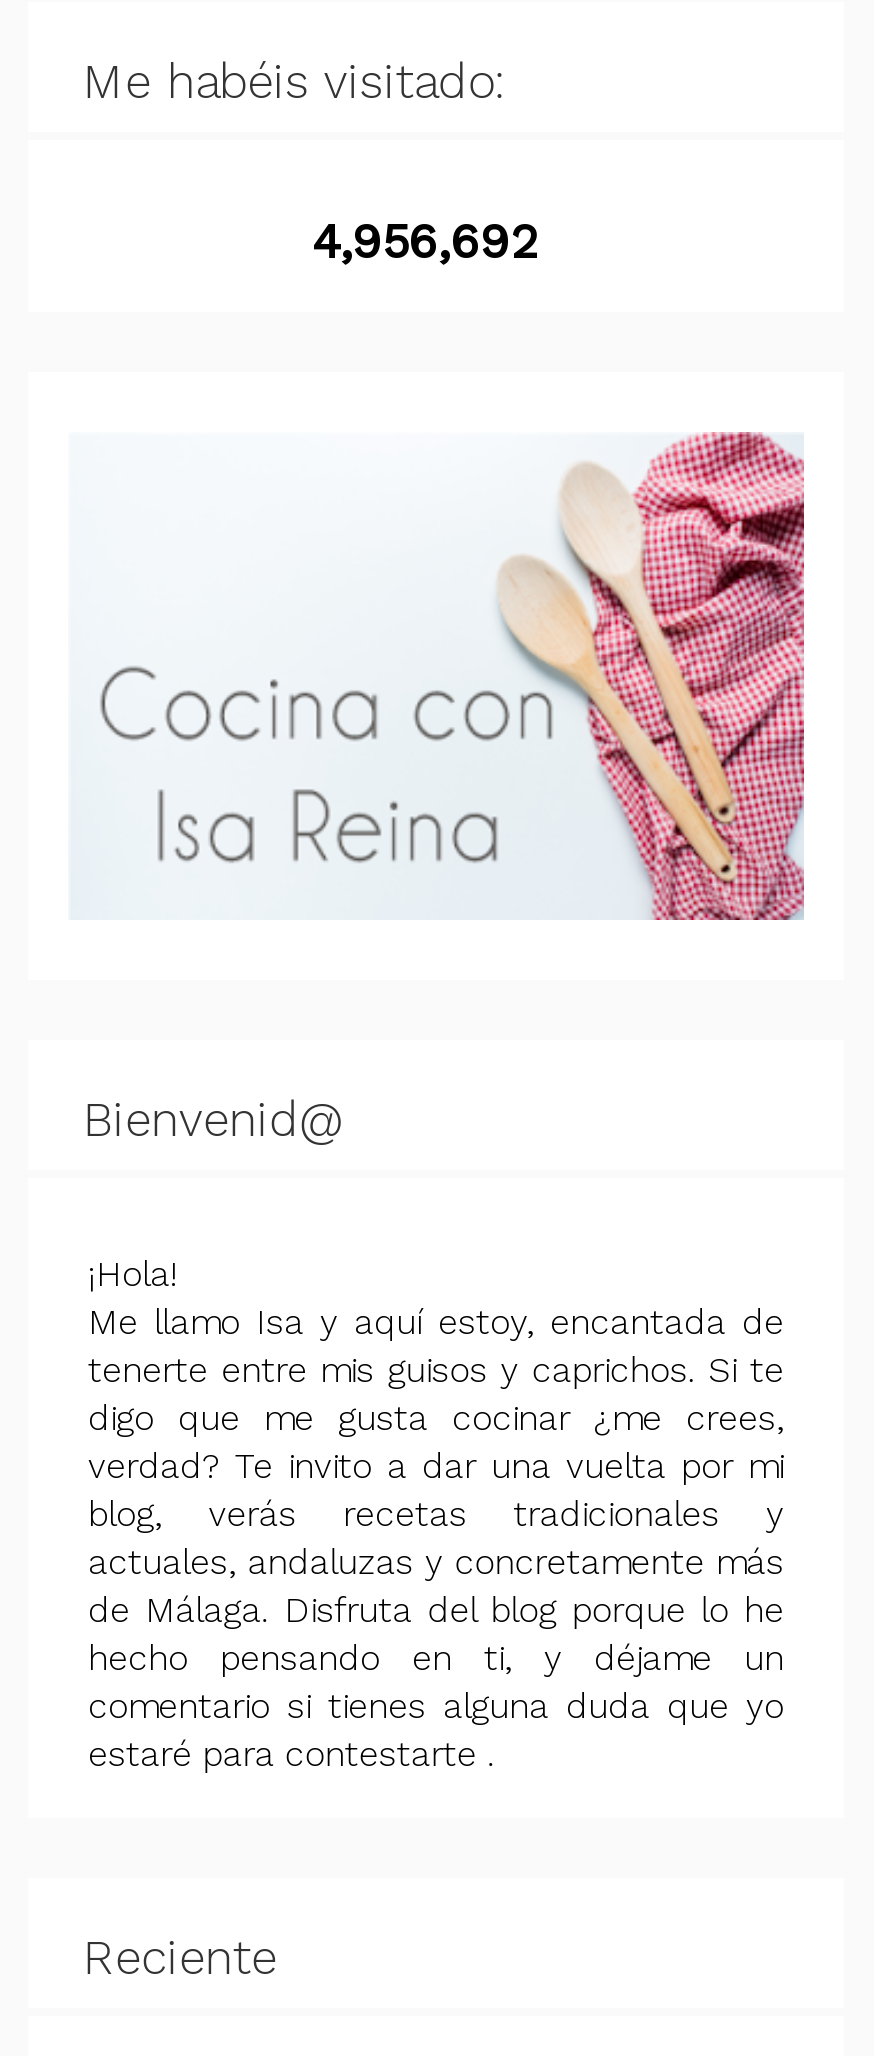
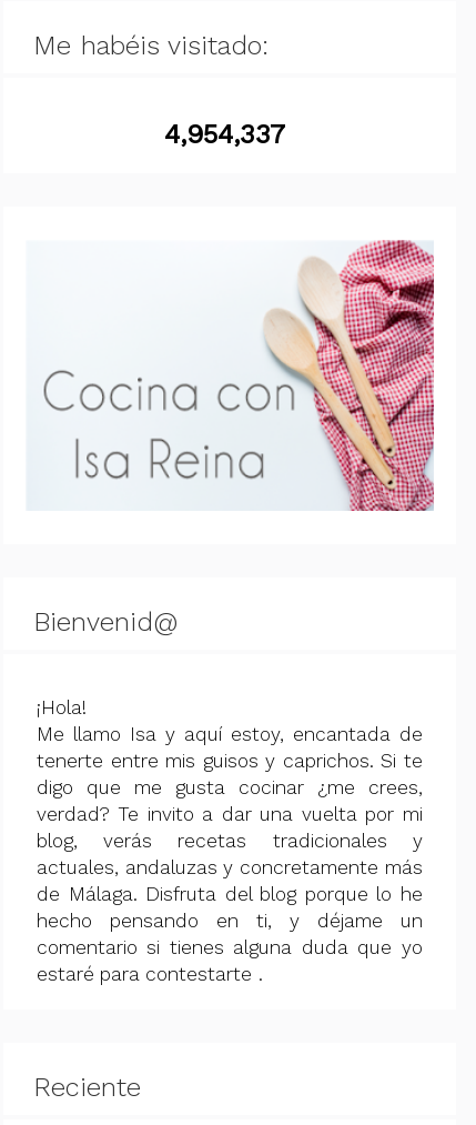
[312,213,540,269] 4,956,692 -> [164,118,285,149] 4,954,337

